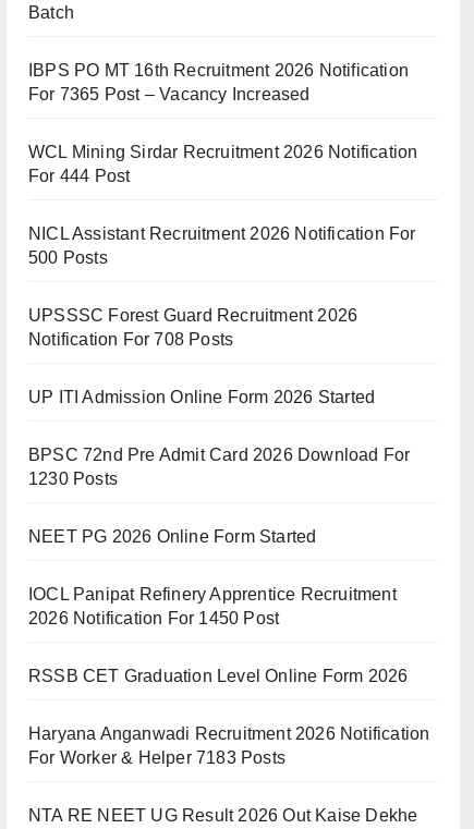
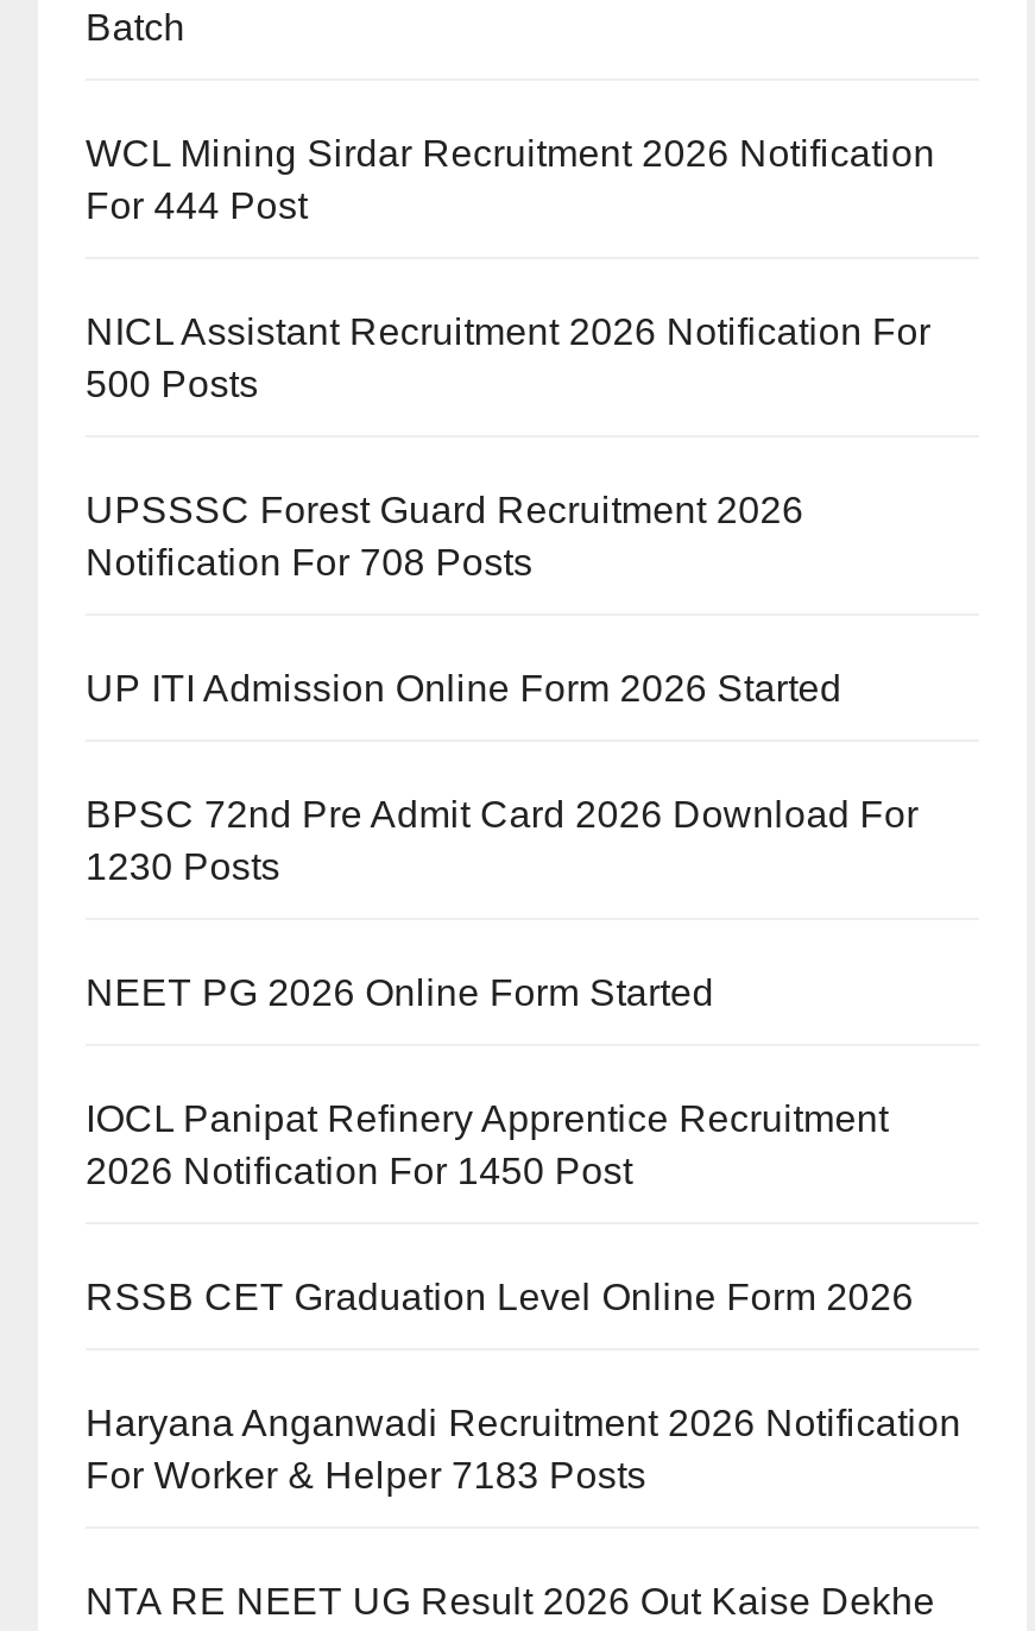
[28,61,409,103] IBPS PO MT 16th Recruitment 2026 Notification | For 7365 Post – Vacancy Increased -> none

